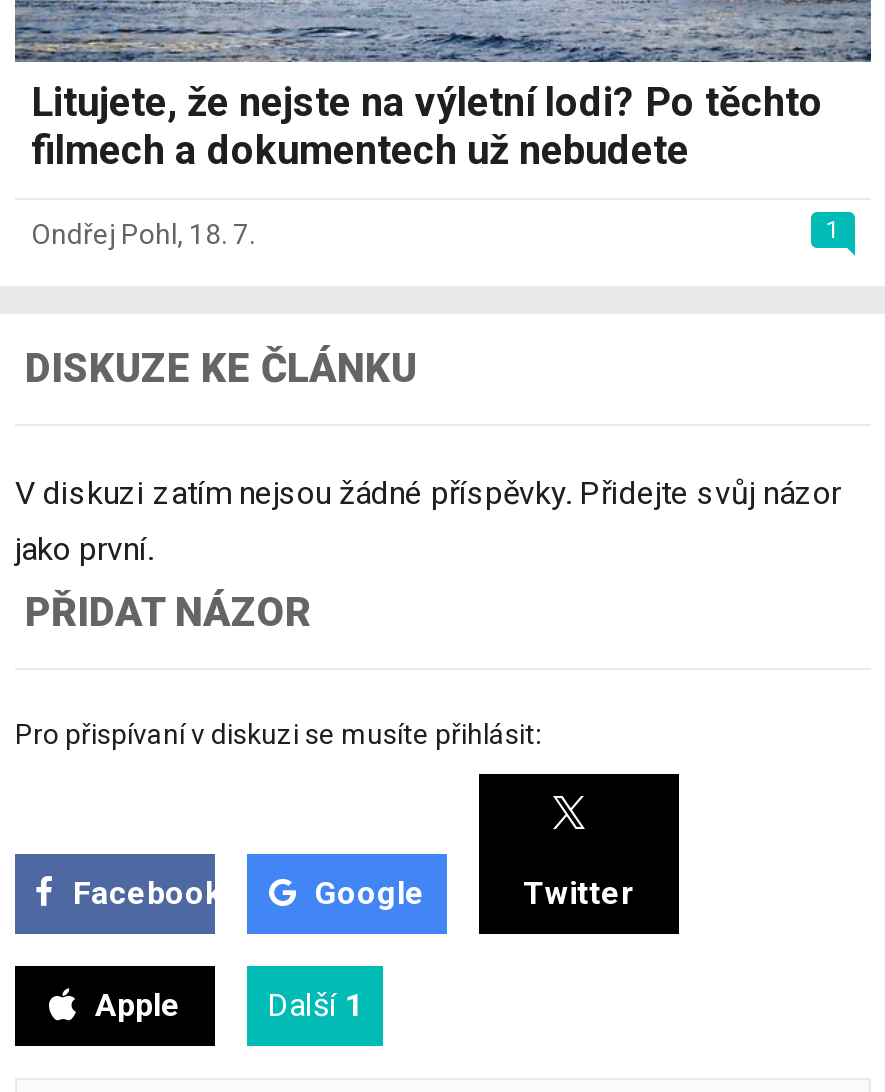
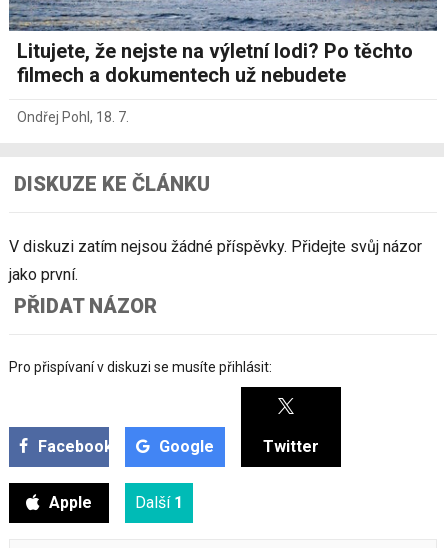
[826,216,840,244] 1 -> none

